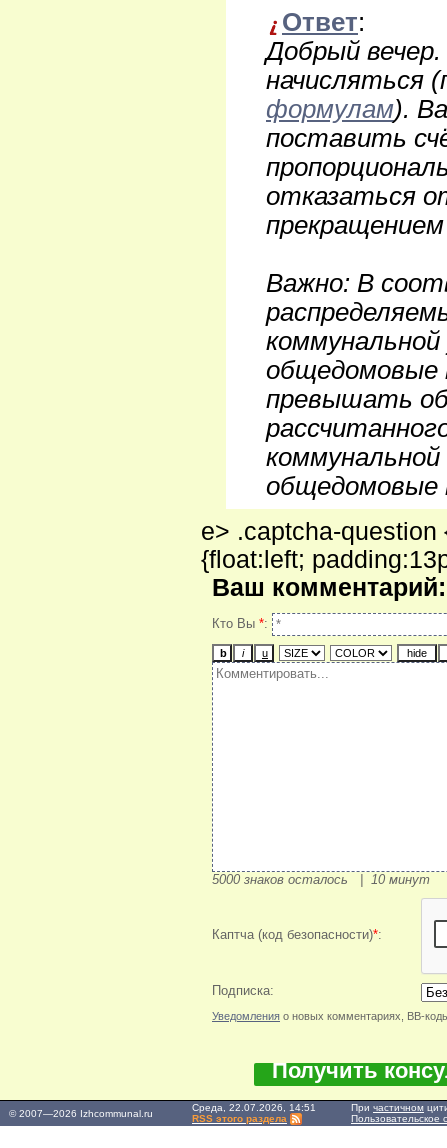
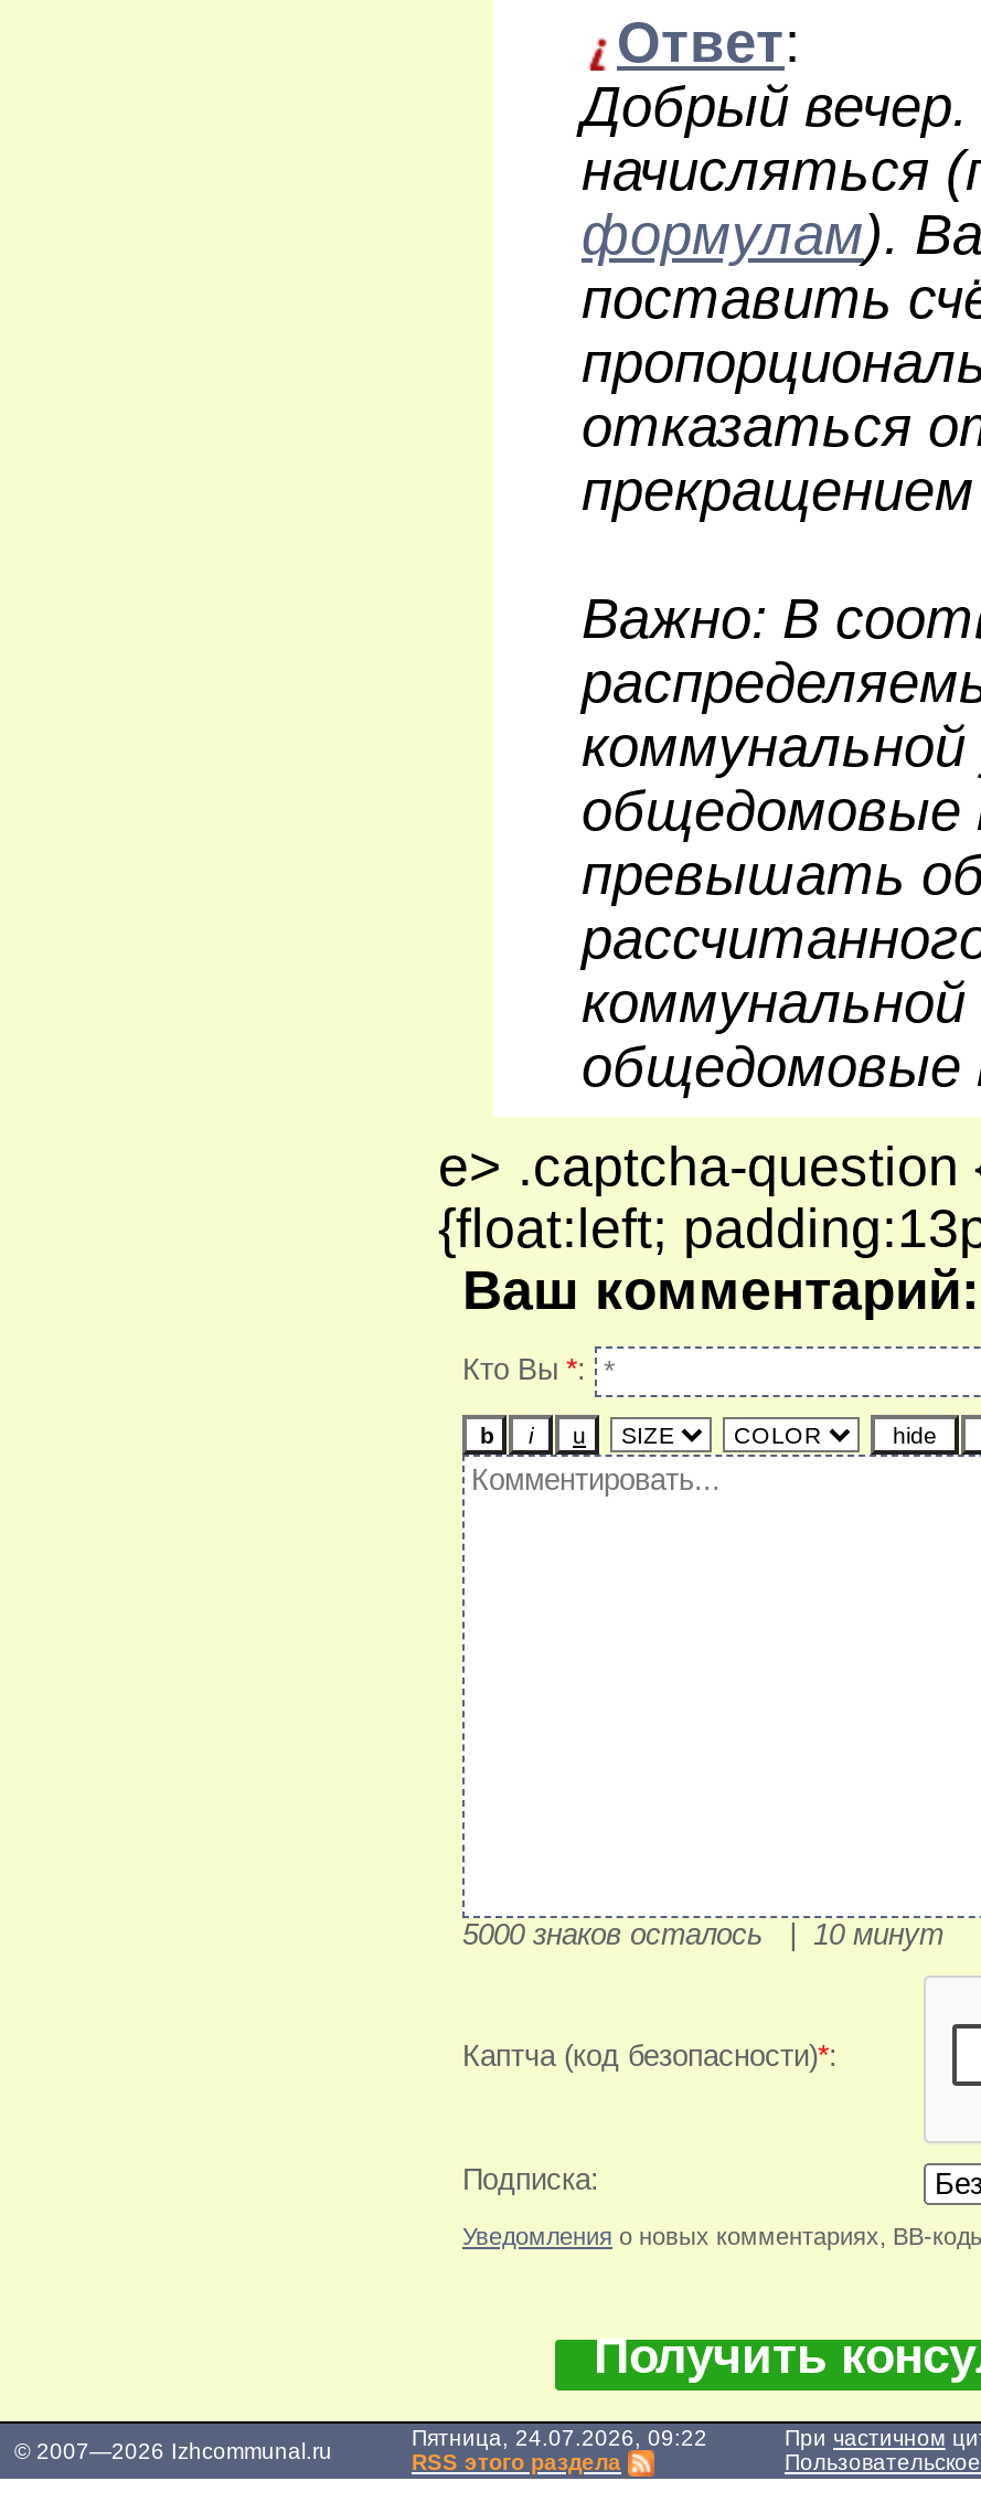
[192,1102,316,1113] Среда, 22.07.2026, 14:51 -> [412,2426,707,2450] Пятница, 24.07.2026, 09:22

